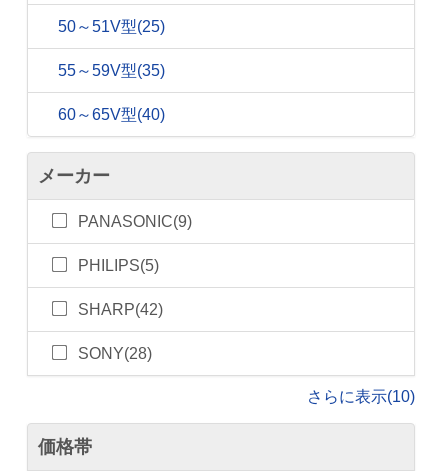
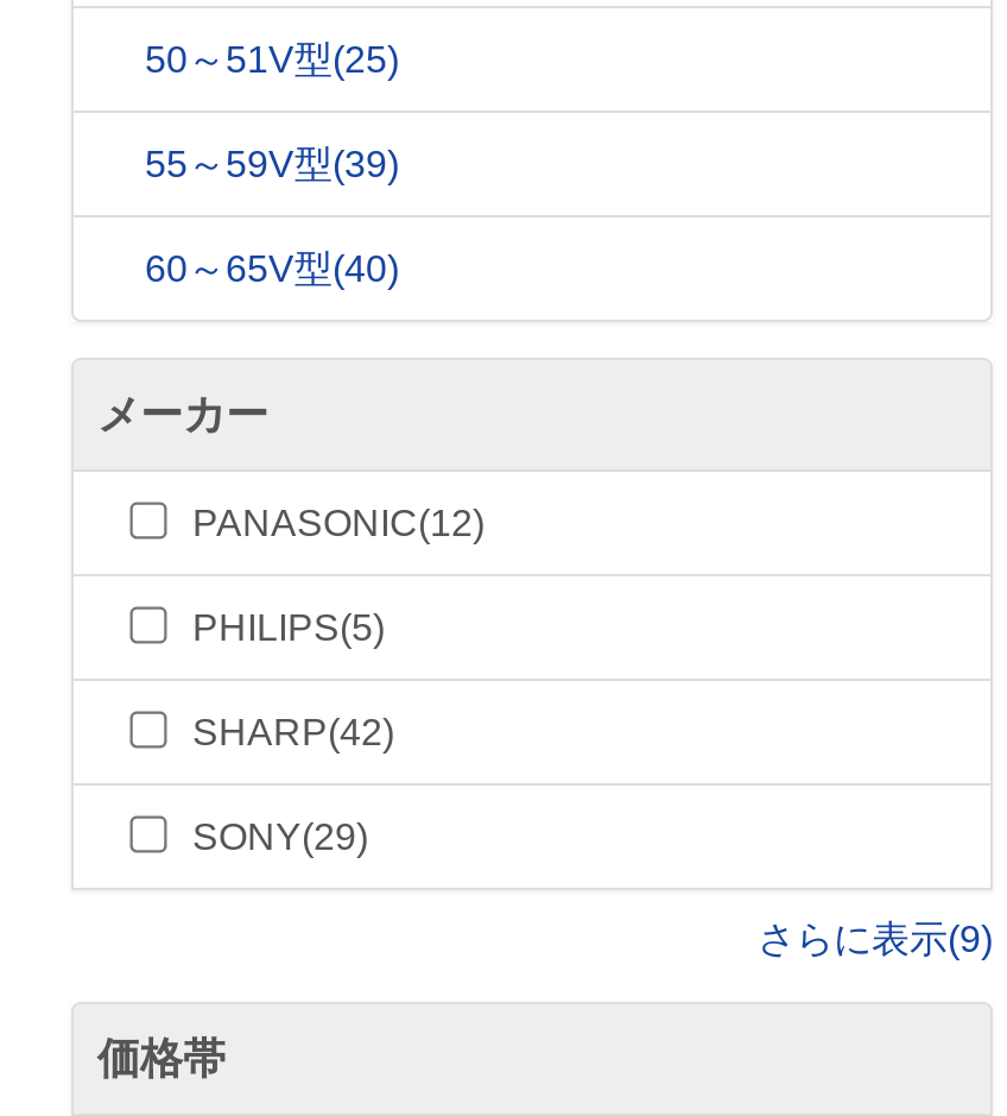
[58,62,165,79] 55～59V型(35) -> [145,144,399,184] 55～59V型(39)
[78,213,192,230] PANASONIC(9) -> [192,503,484,543] PANASONIC(12)
[78,345,152,362] SONY(28) -> [192,816,368,857] SONY(29)
[307,388,415,405] さらに表示(10) -> [758,919,993,959] さらに表示(9)

